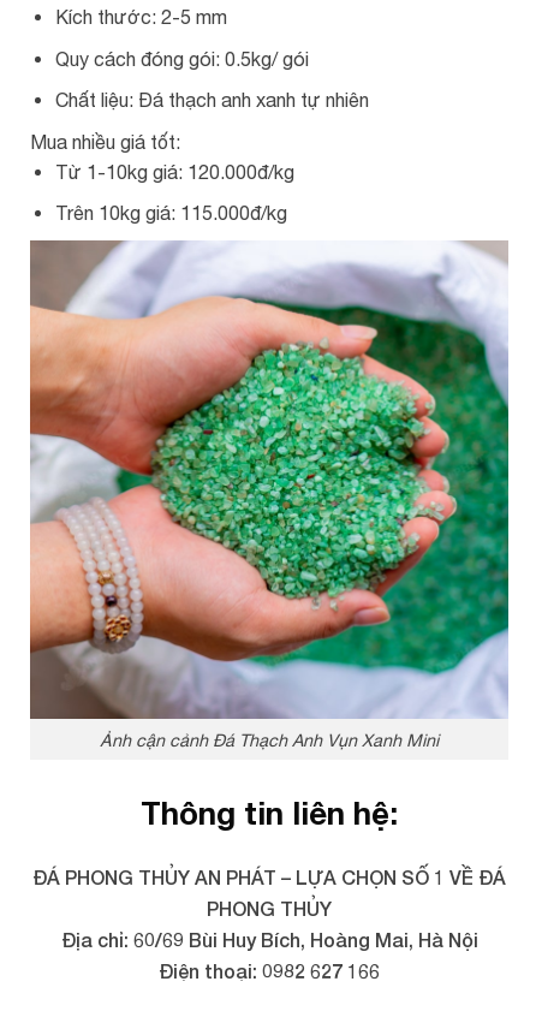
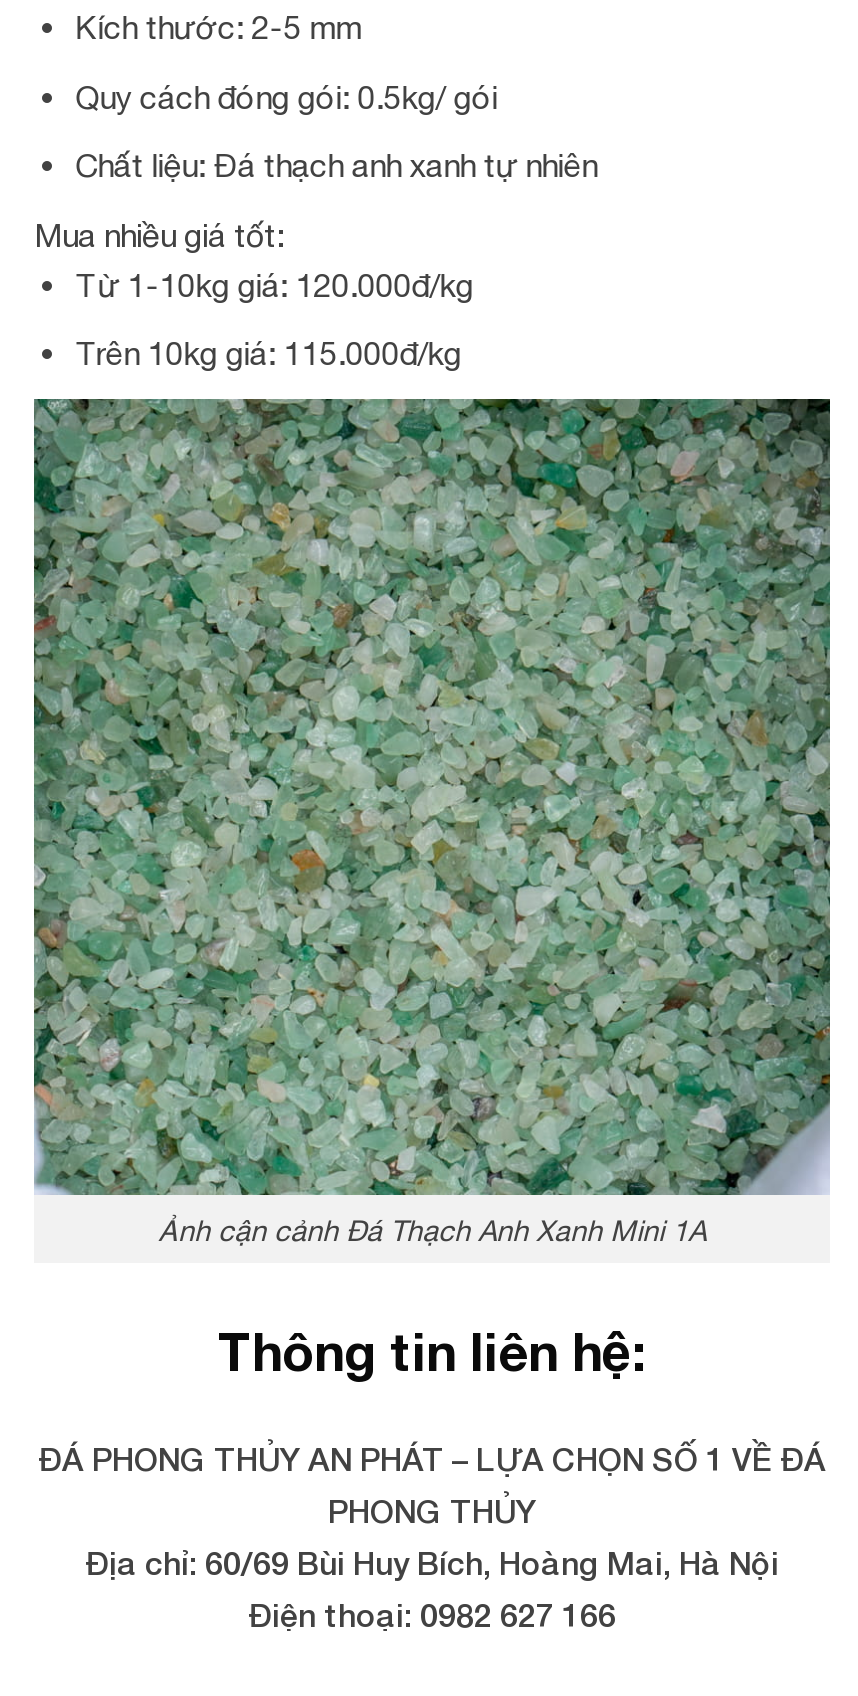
[29,239,510,750] [image] | Ảnh cận cảnh Đá Thạch Anh Vụn Xanh Mini -> [32,397,832,1246] [image] | Ảnh cận cảnh Đá Thạch Anh Xanh Mini 1A

